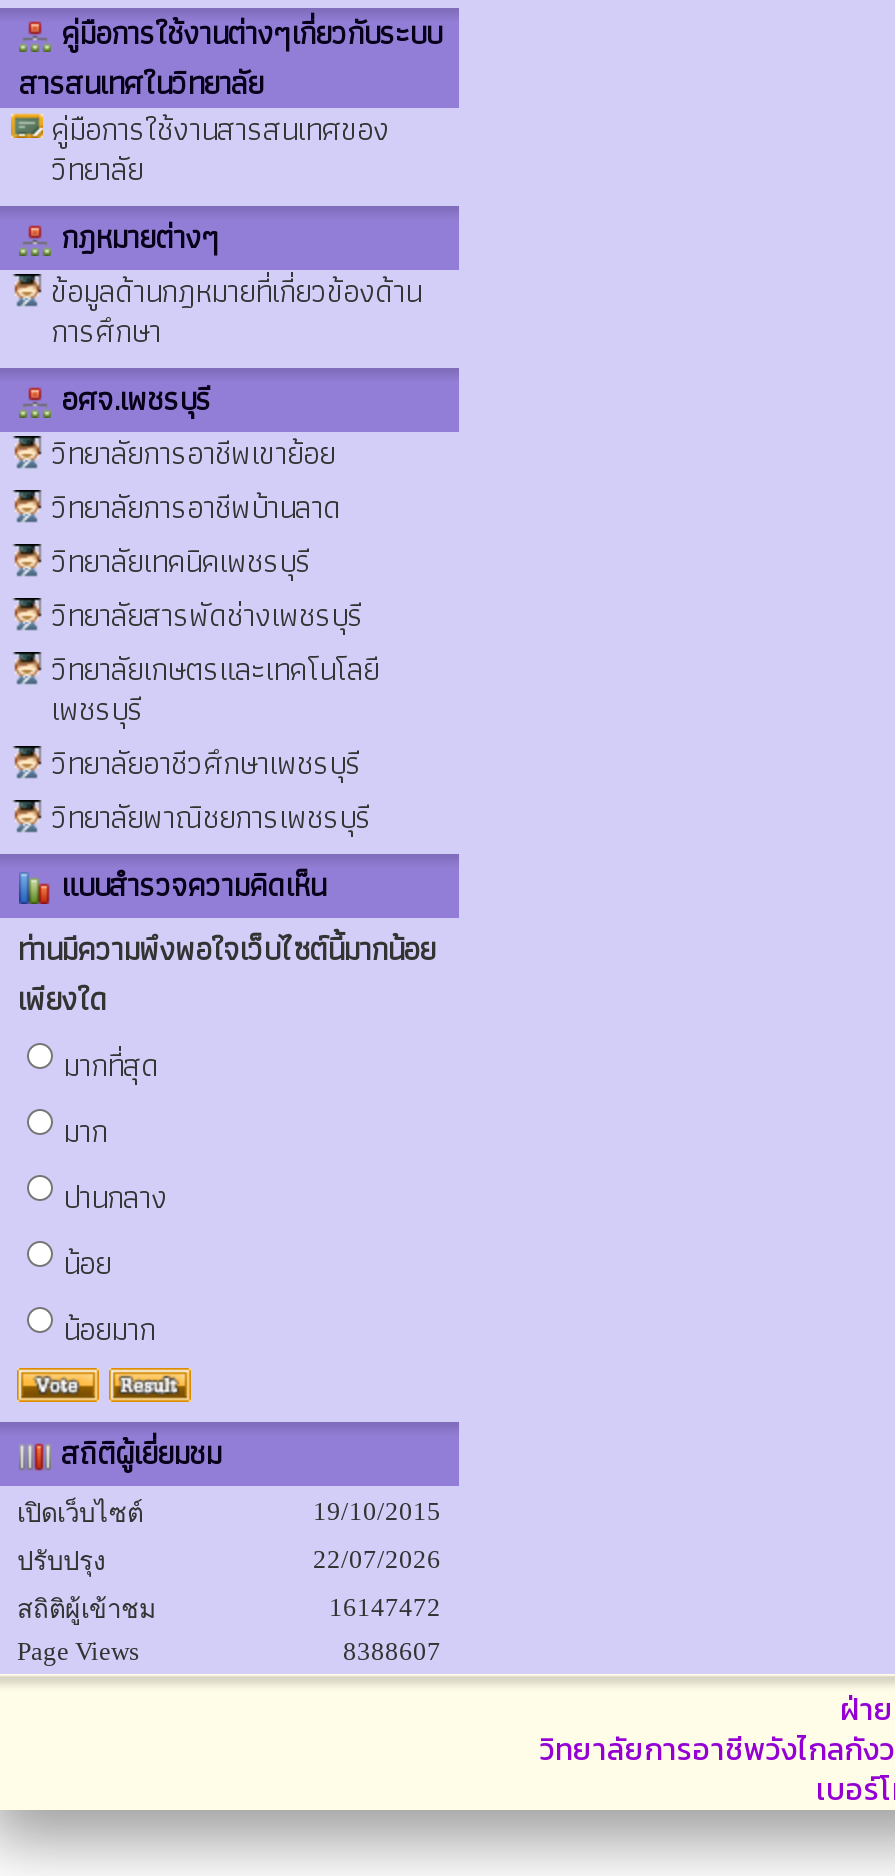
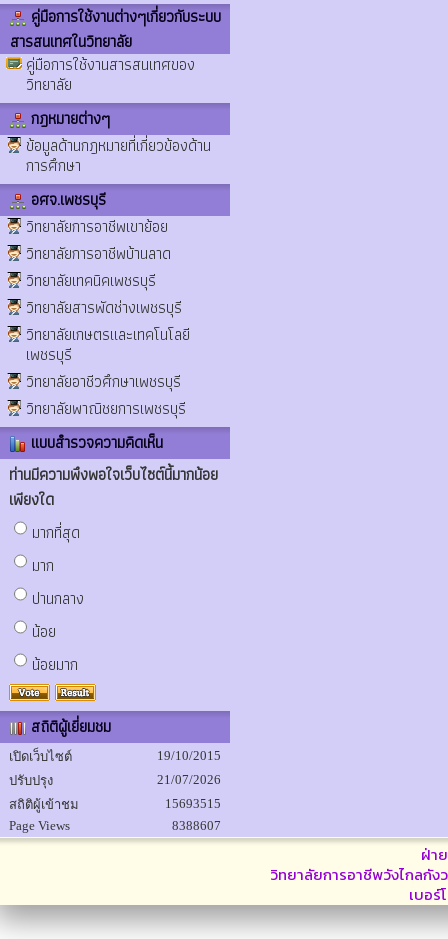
[313,1544,441,1574] 22/07/2026 -> [157,772,221,787] 21/07/2026
[329,1592,441,1622] 16147472 -> [165,796,221,811] 15693515

